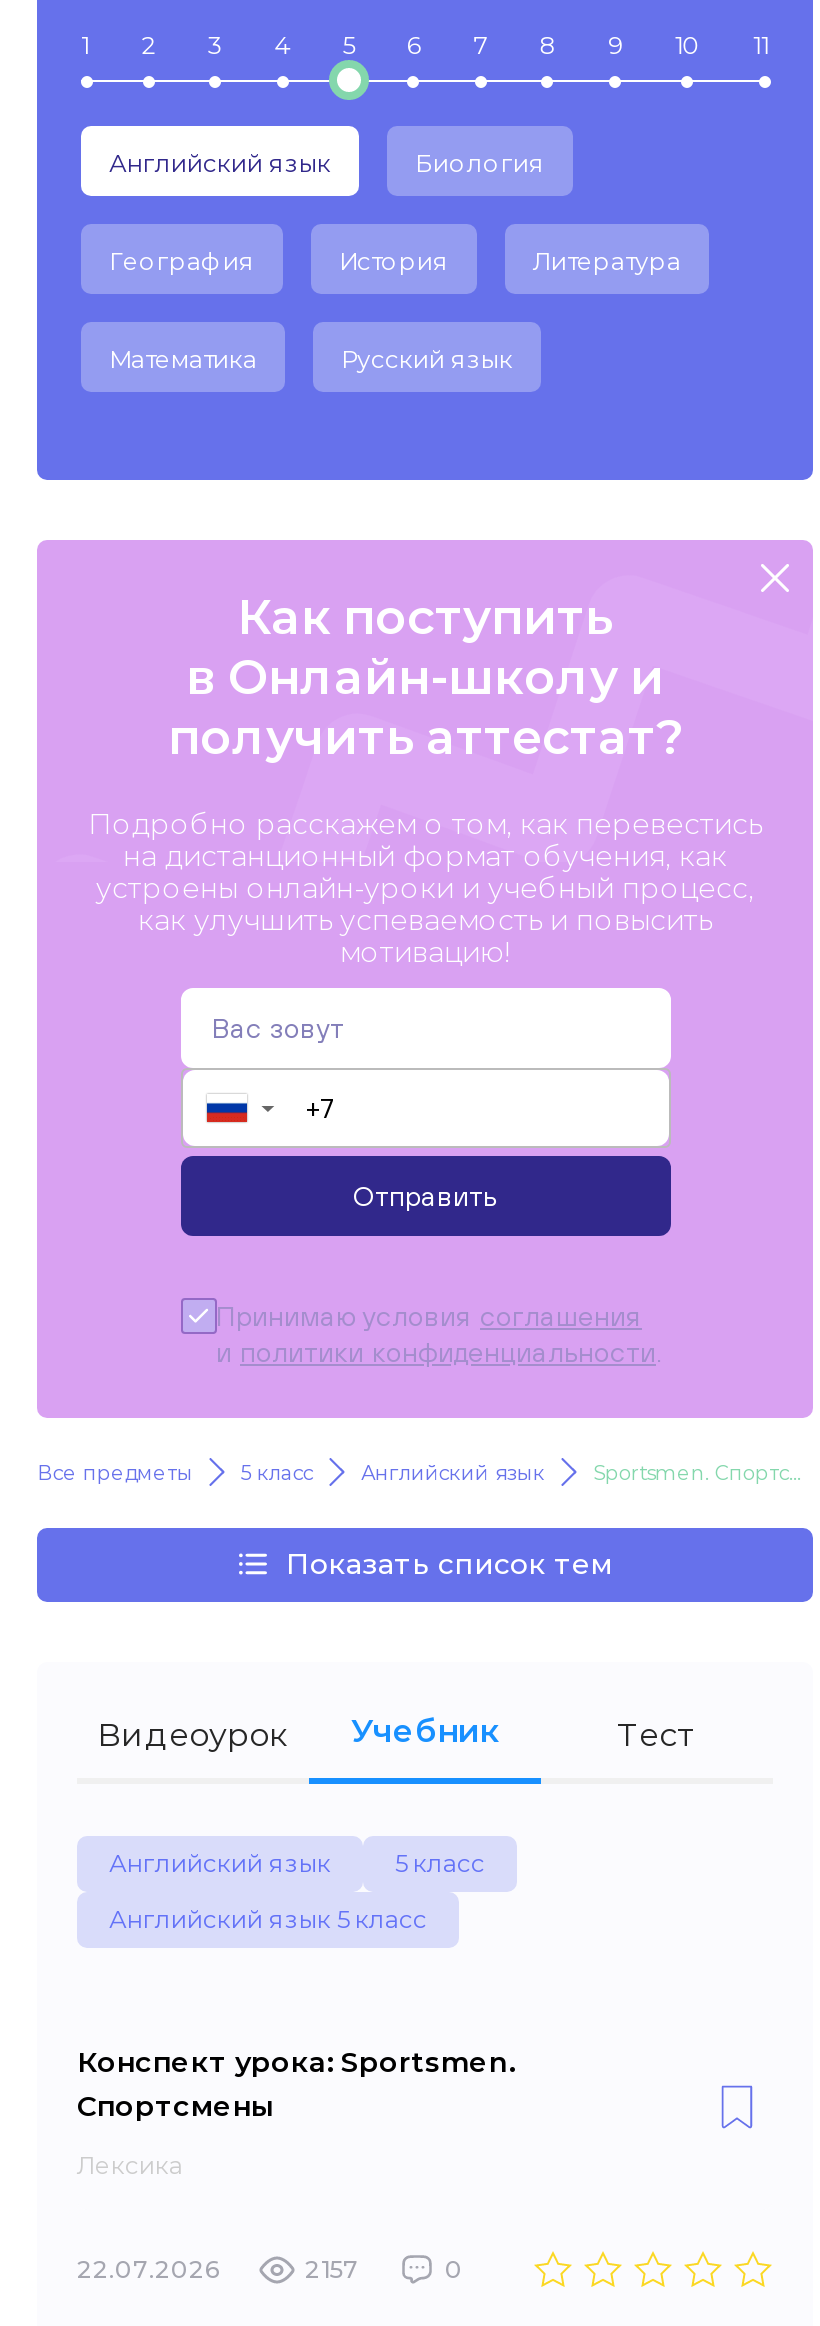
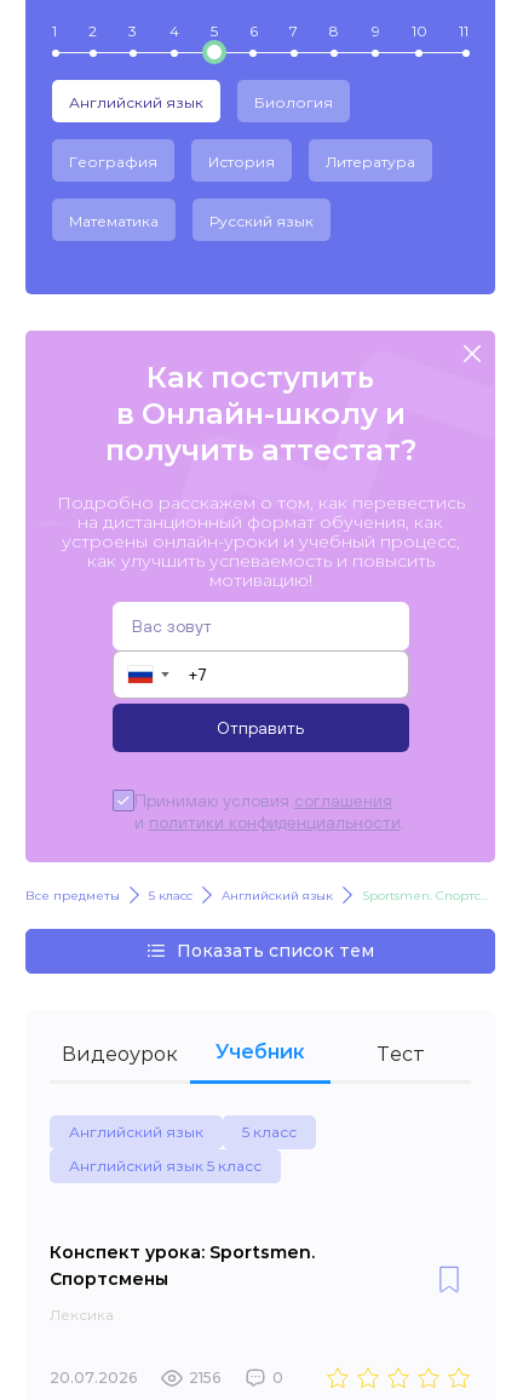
[77,2254,219,2284] 22.07.2026 -> [50,1368,137,1386] 20.07.2026
[305,2254,359,2284] 2157 -> [189,1368,220,1386] 2156

